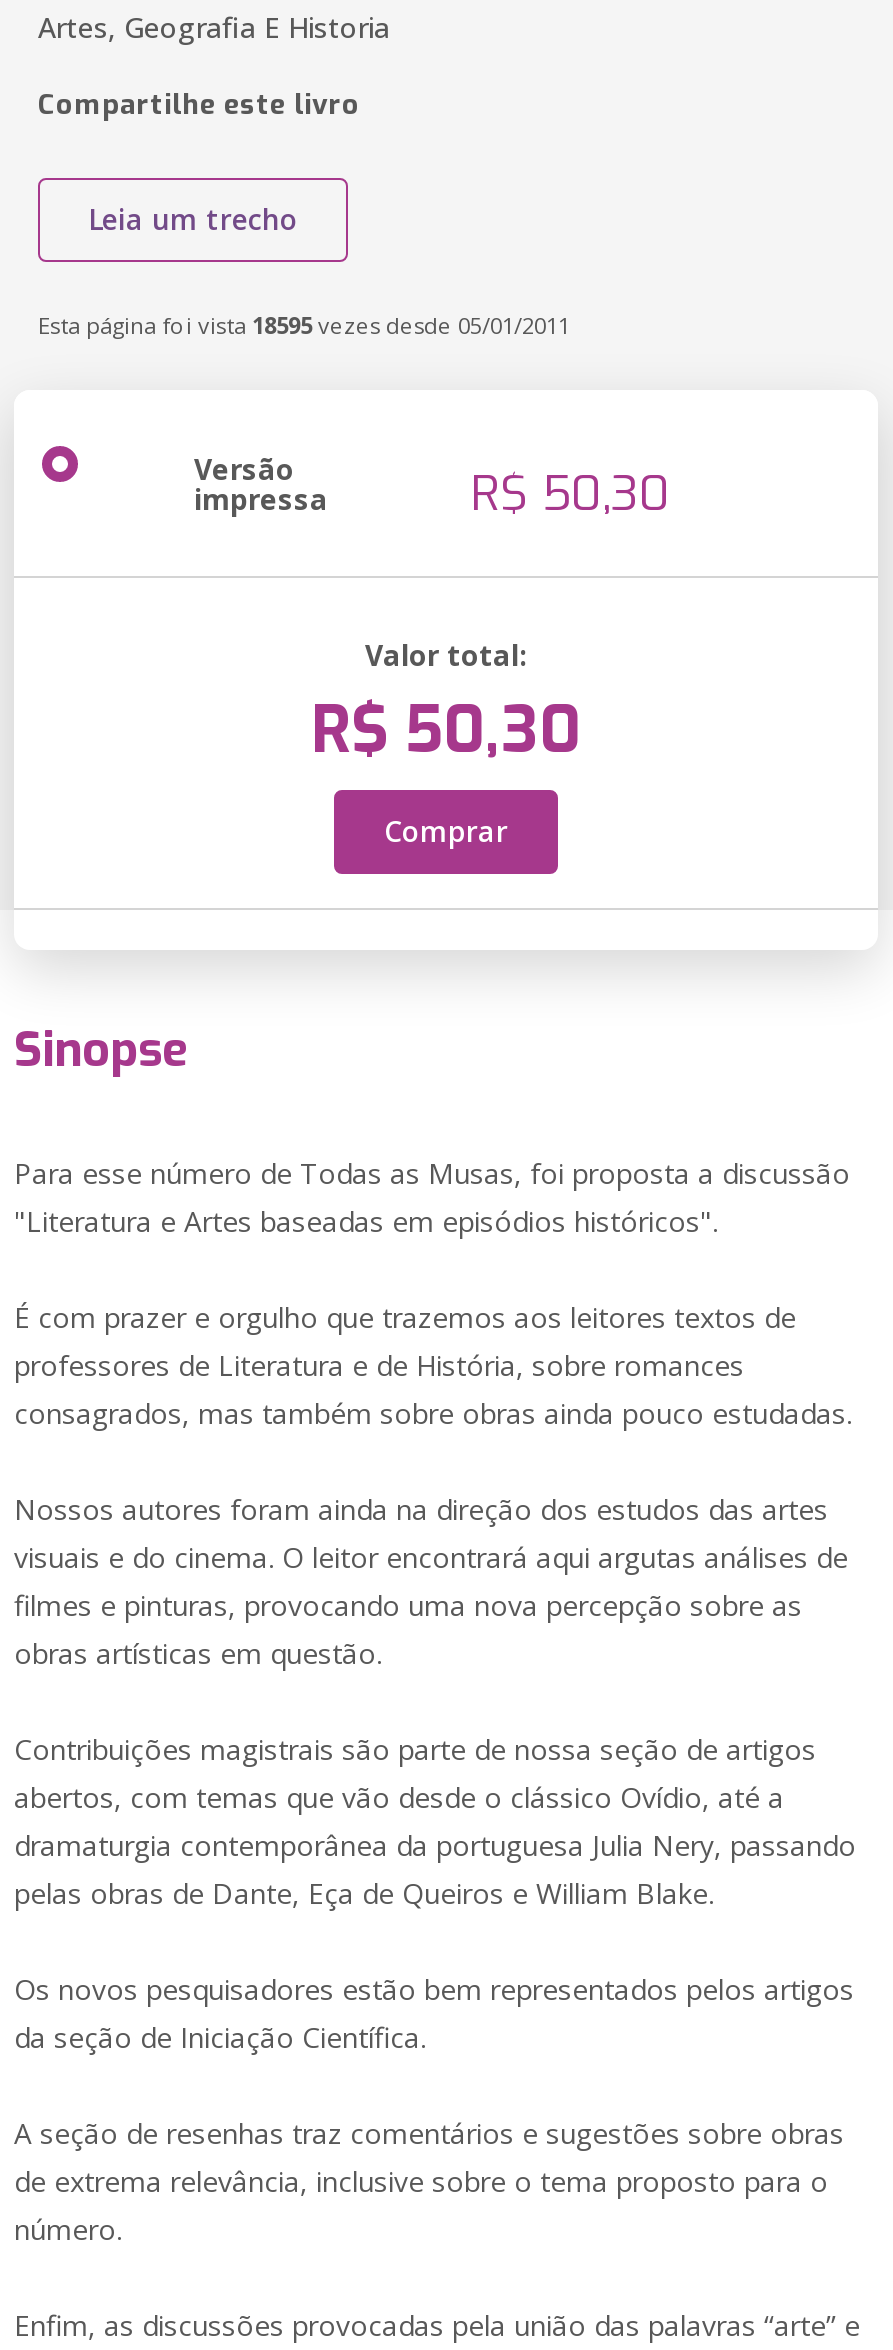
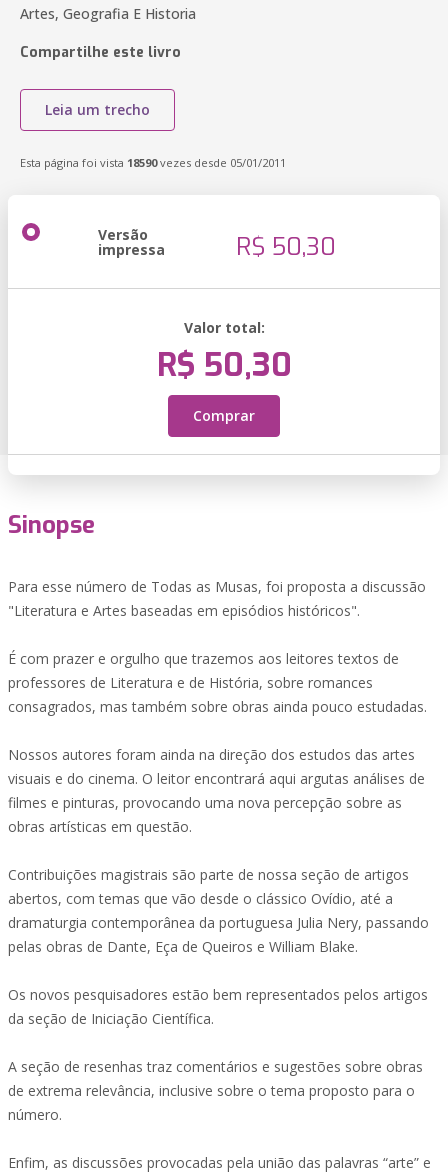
[38,310,570,340] Esta página foi vista 18595vezes desde 05/01/2011 -> [20,155,286,170] Esta página foi vista 18590vezes desde 05/01/2011

